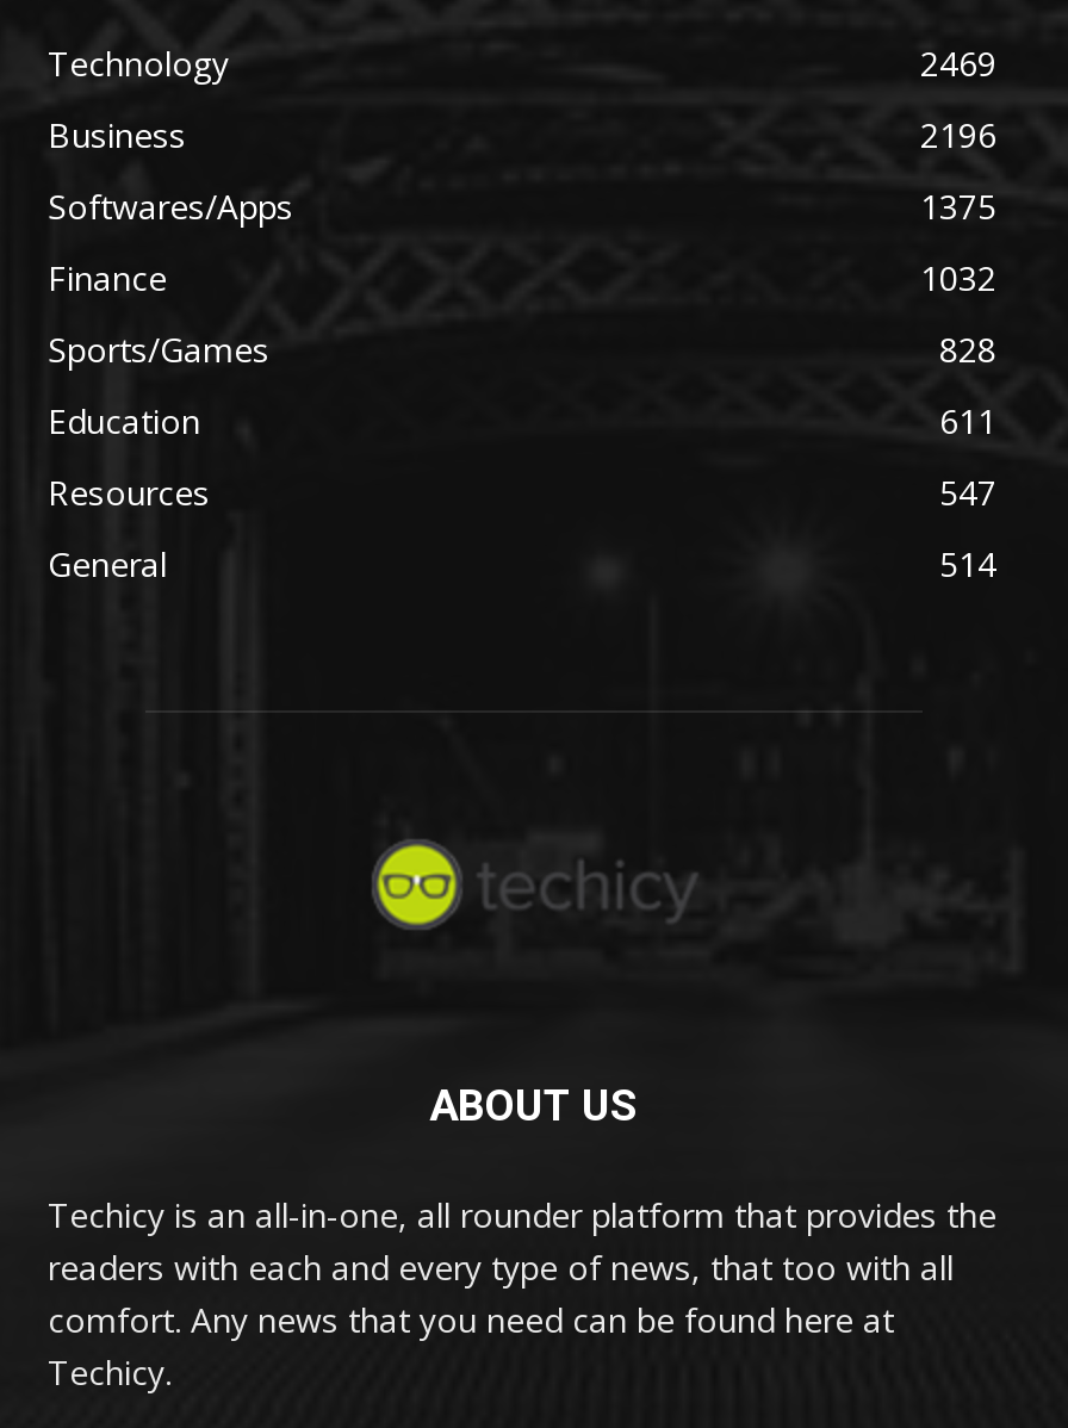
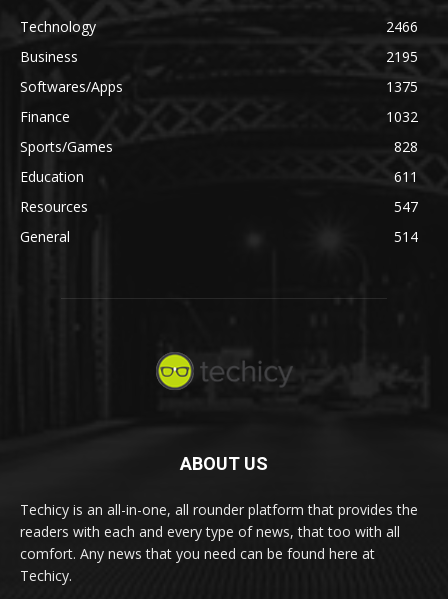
[920,40,996,85] 2469 -> [386,17,418,36] 2466
[920,111,996,157] 2196 -> [386,47,418,66] 2195

